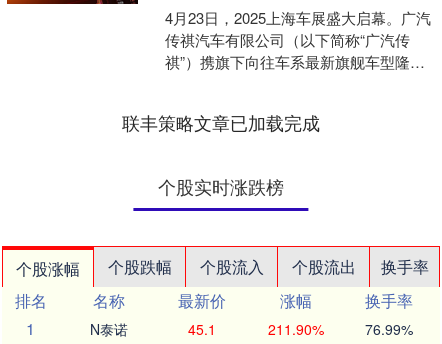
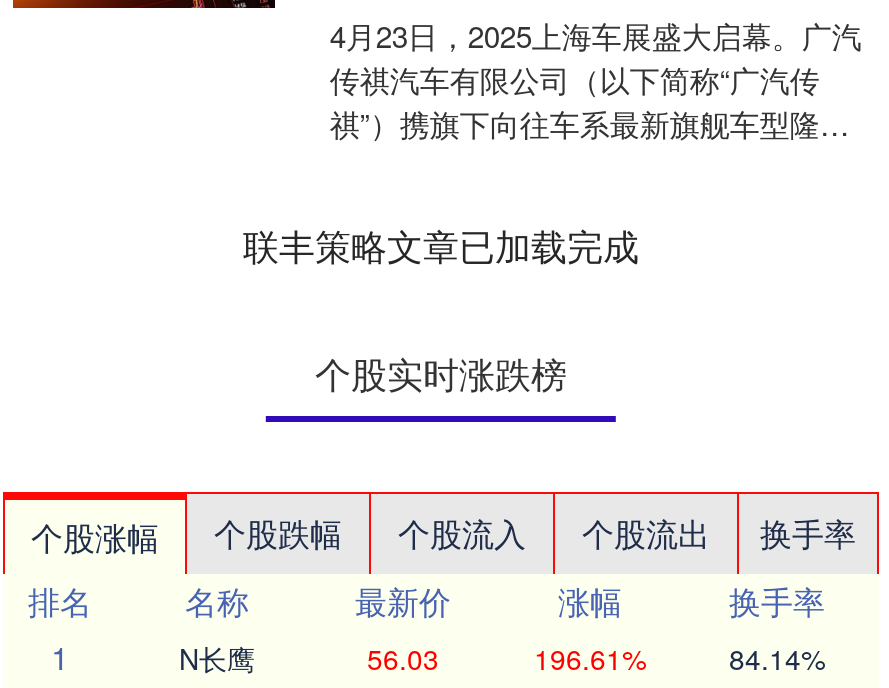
[90,319,128,339] N泰诺 -> [179,638,255,678] N长鹰
[188,319,216,339] 45.1 -> [367,638,439,678] 56.03
[267,319,323,339] 211.90% -> [534,638,646,678] 196.61%
[365,319,413,339] 76.99% -> [729,638,825,678] 84.14%

